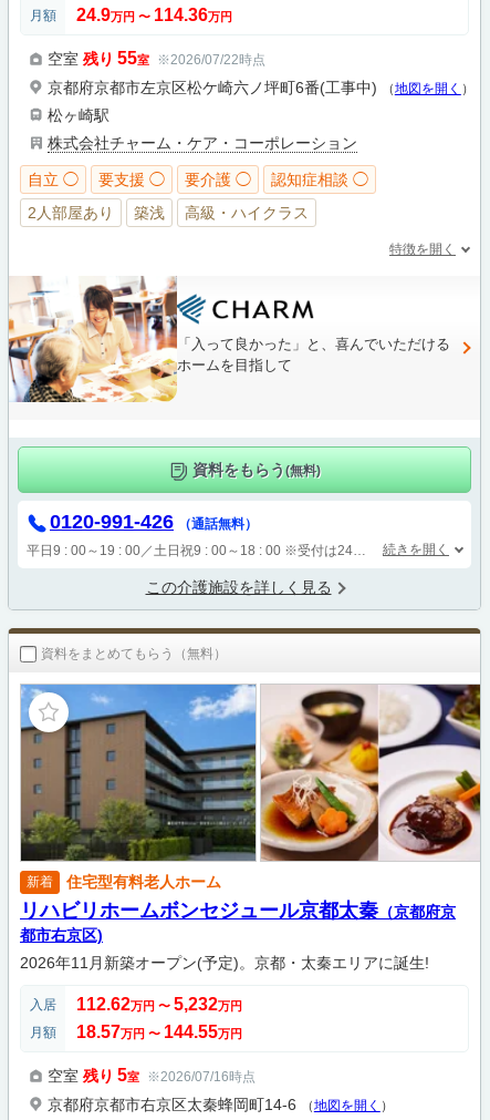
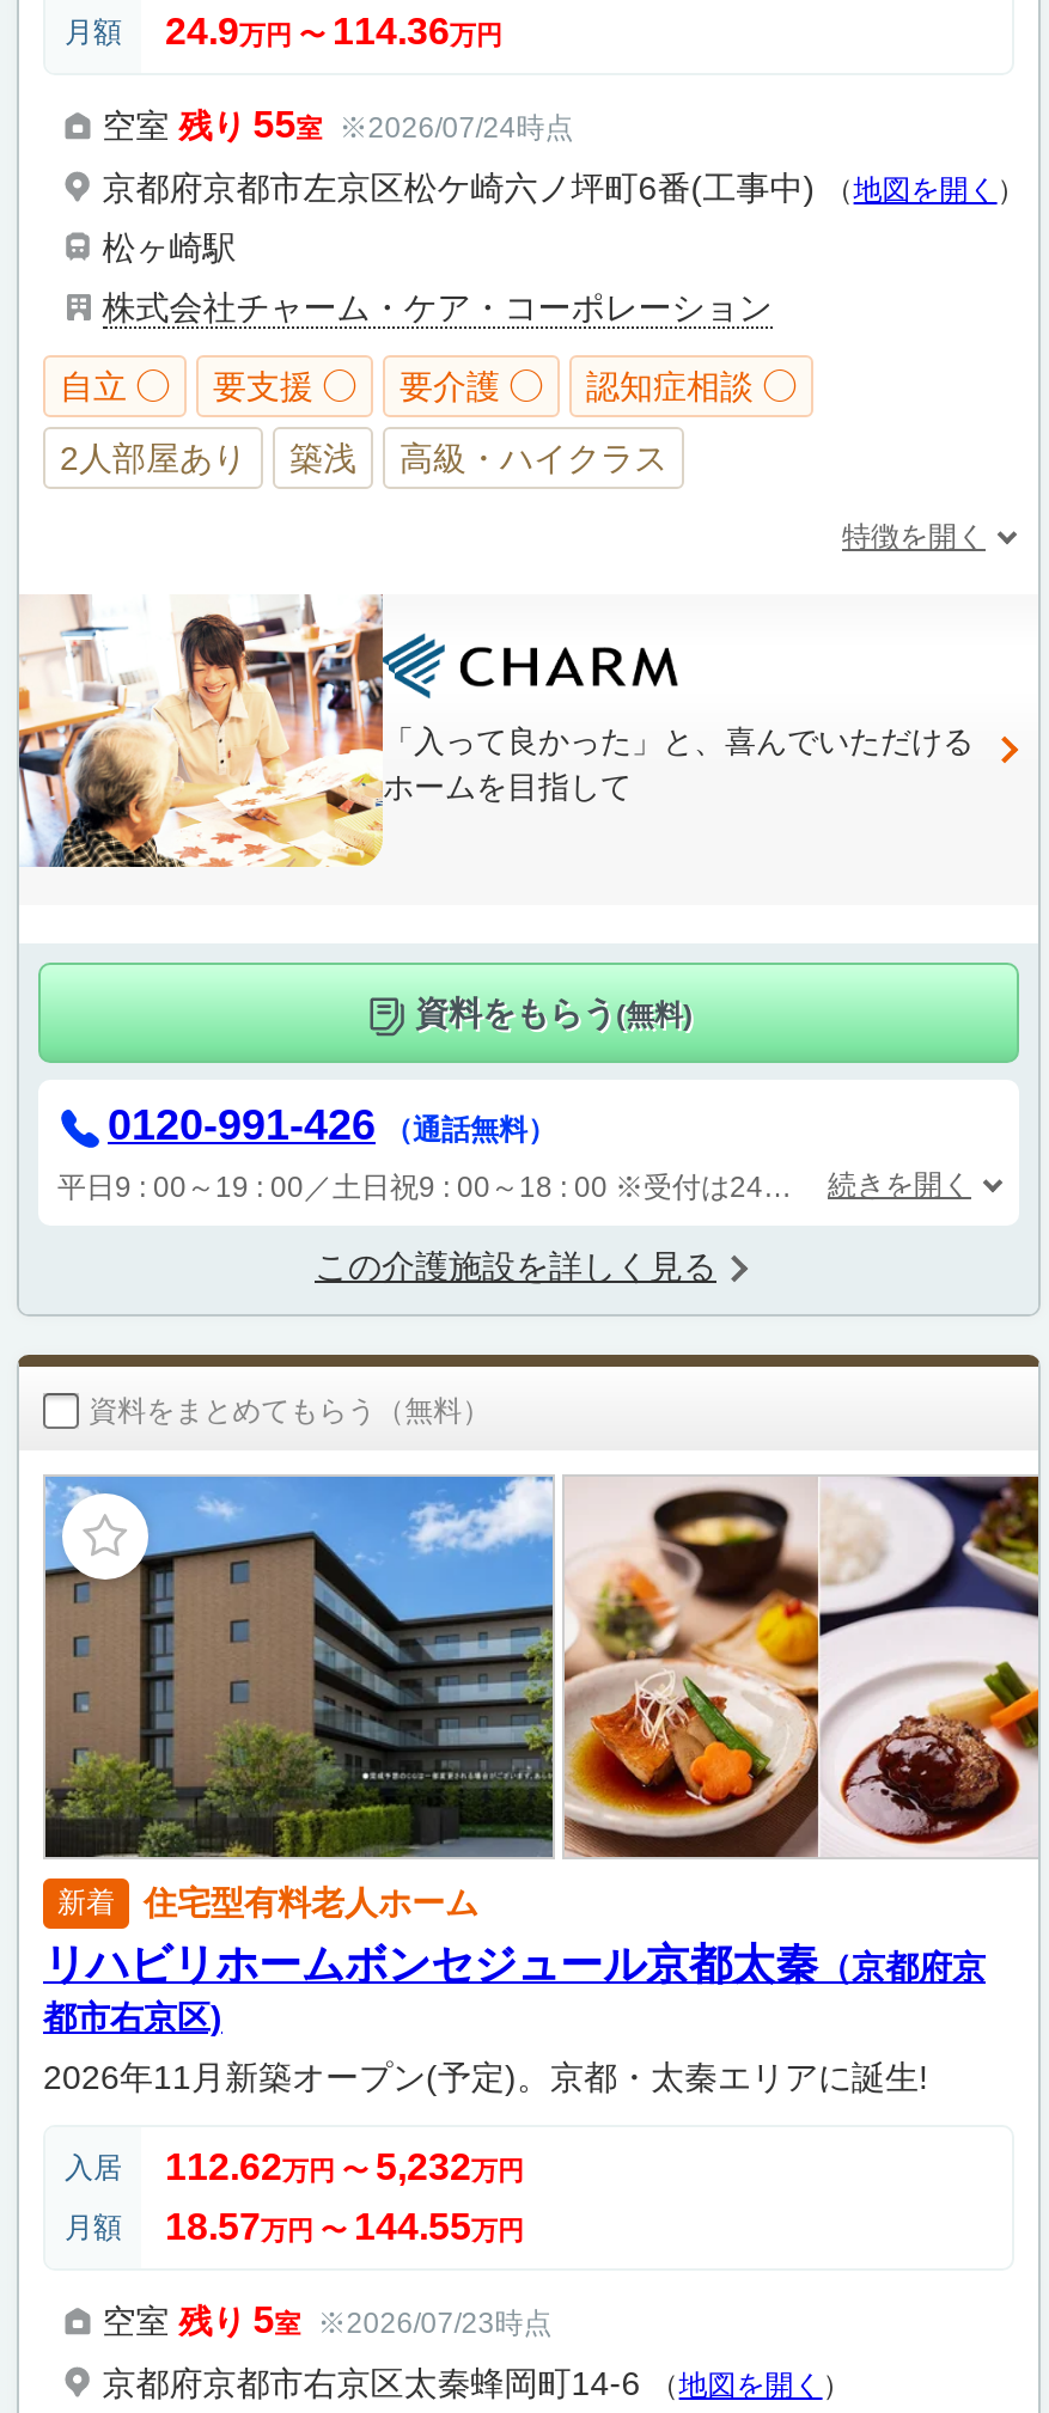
[47,49,265,68] 空室残り 55室 ※2026/07/22時点 -> [102,105,574,145] 空室残り 55室 ※2026/07/24時点
[47,1066,255,1085] 空室残り 5室 ※2026/07/16時点 -> [102,2300,552,2341] 空室残り 5室 ※2026/07/23時点

